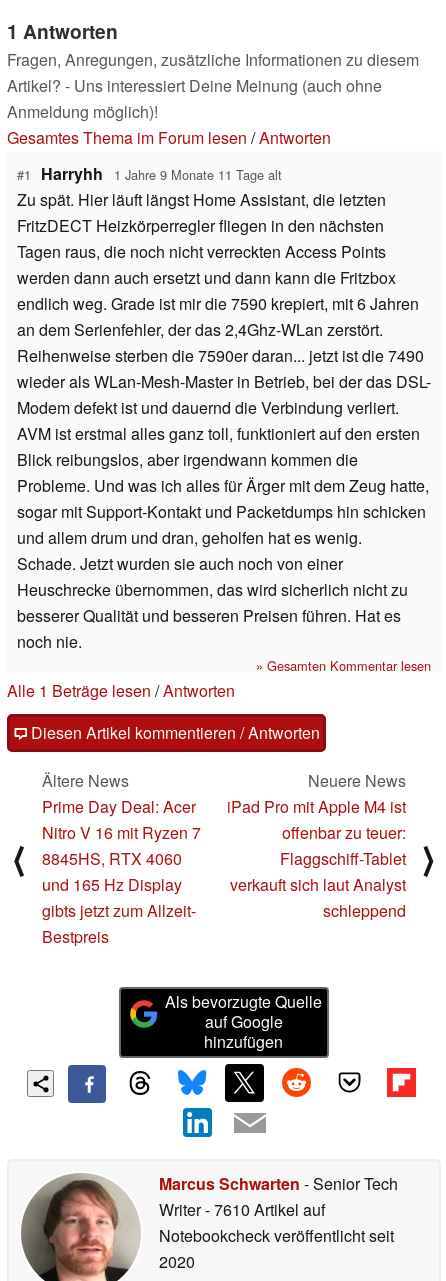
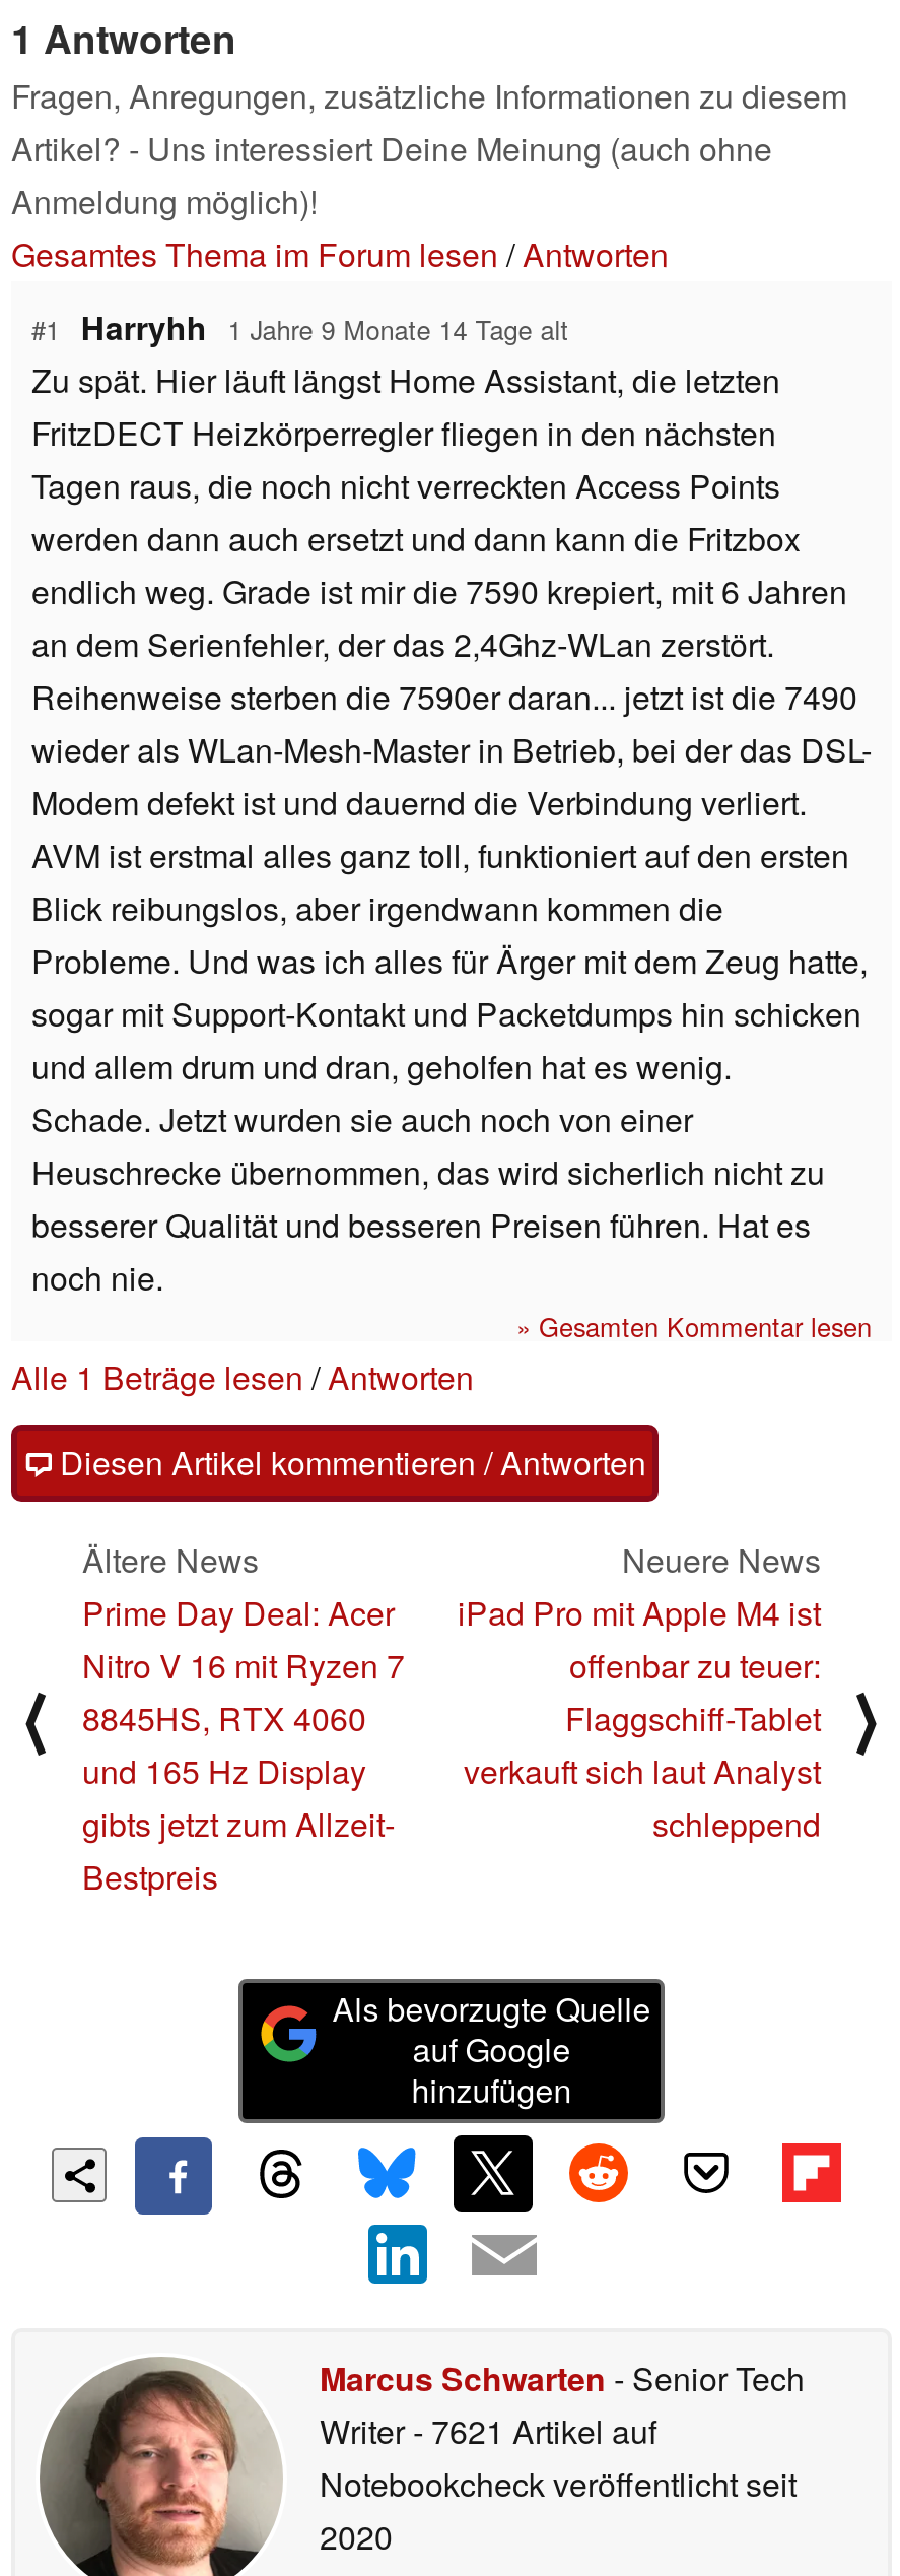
[17,162,282,185] #1 Harryhh 1 Jahre 9 Monate 11 Tage alt -> [31,304,569,350] #1 Harryhh 1 Jahre 9 Monate 14 Tage alt
[159,1198,325,1221] Writer - 7610 Artikel auf -> [320,2407,656,2454] Writer - 7621 Artikel auf

